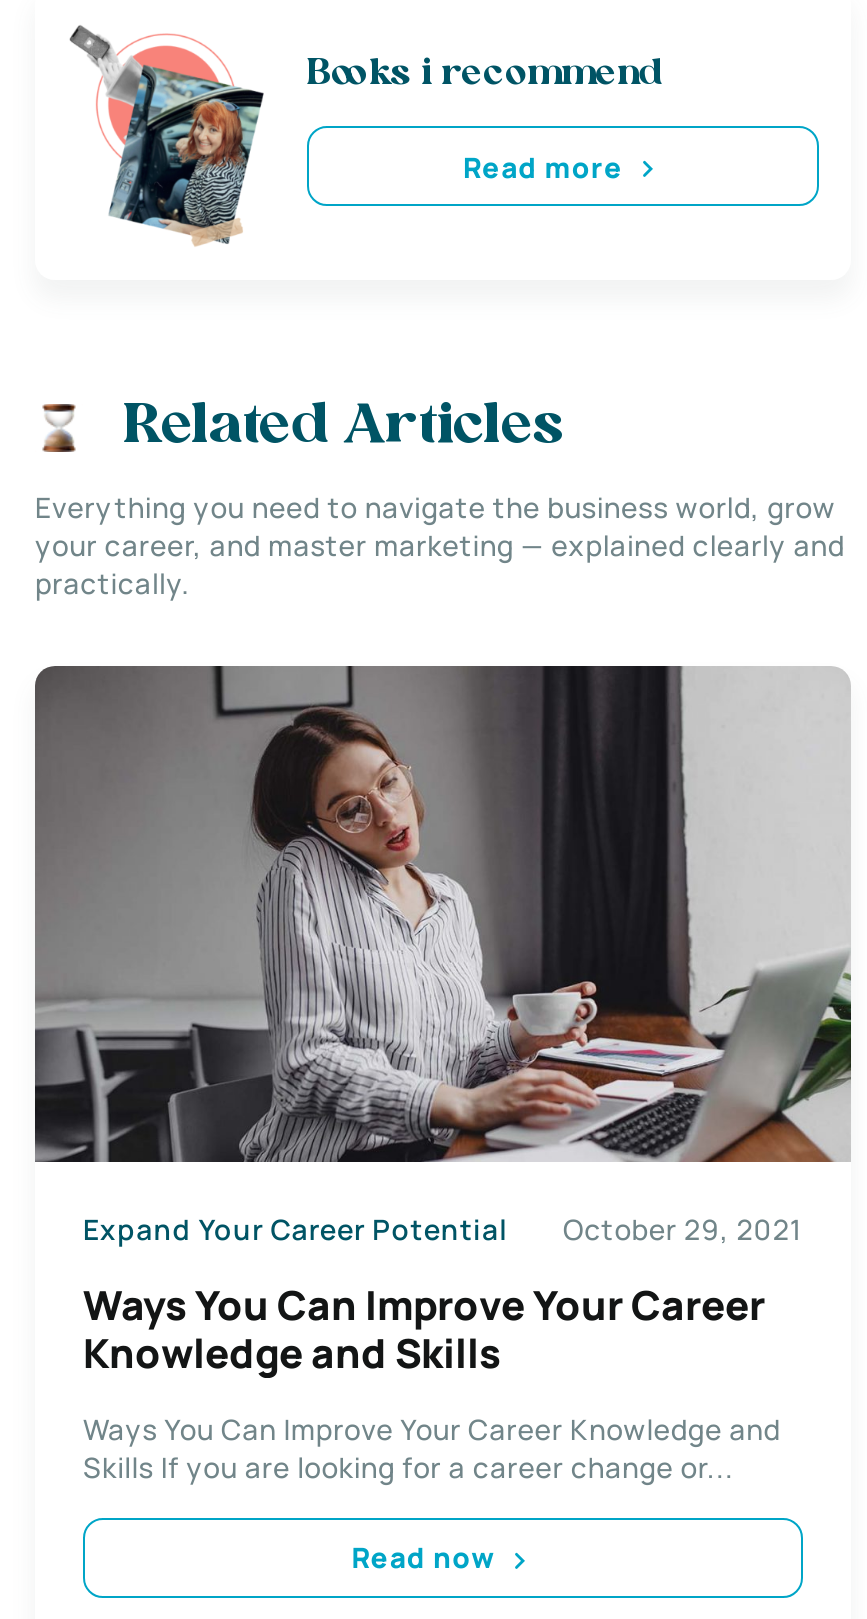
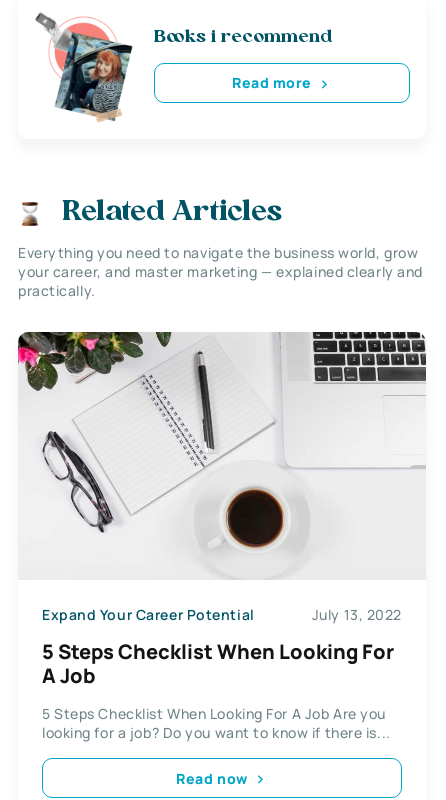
[33,665,853,1248] [image] | October 29, 2021 -> [17,331,427,624] [image] | July 13, 2022
[83,1277,765,1379] Ways You Can Improve Your Career | Knowledge and Skills -> [42,638,394,689] 5 Steps Checklist When Looking For | A Job
[83,1409,781,1485] Ways You Can Improve Your Career Knowledge and | Skills If you are looking for a career change or... -> [42,704,391,742] 5 Steps Checklist When Looking For A Job Are you | looking for a job? Do you want to know if there is...

